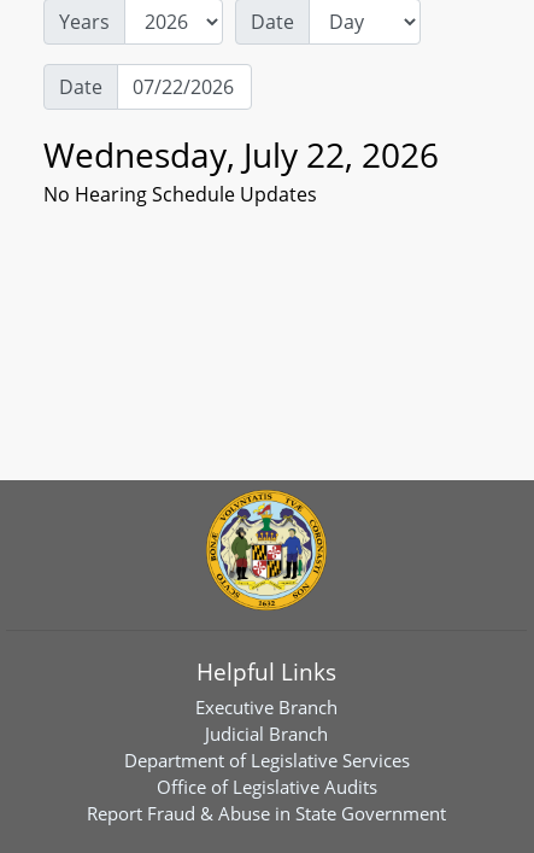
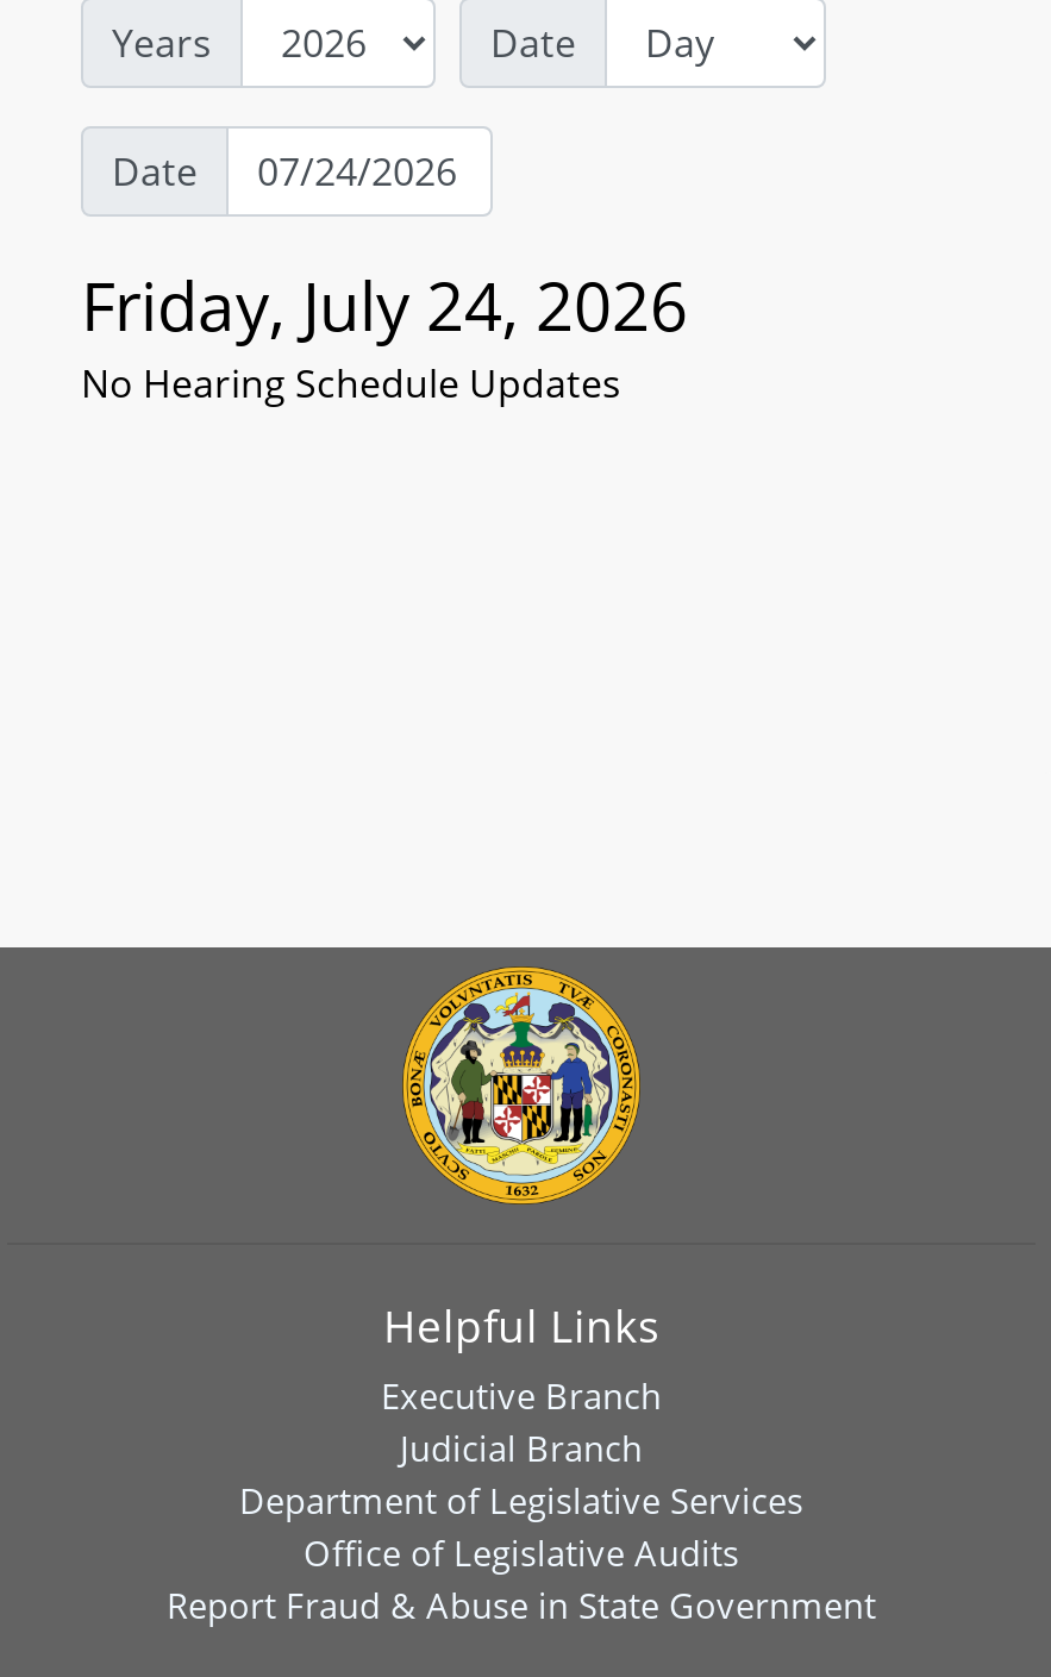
[43,132,439,177] Wednesday, July 22, 2026 -> [81,259,688,350] Friday, July 24, 2026

